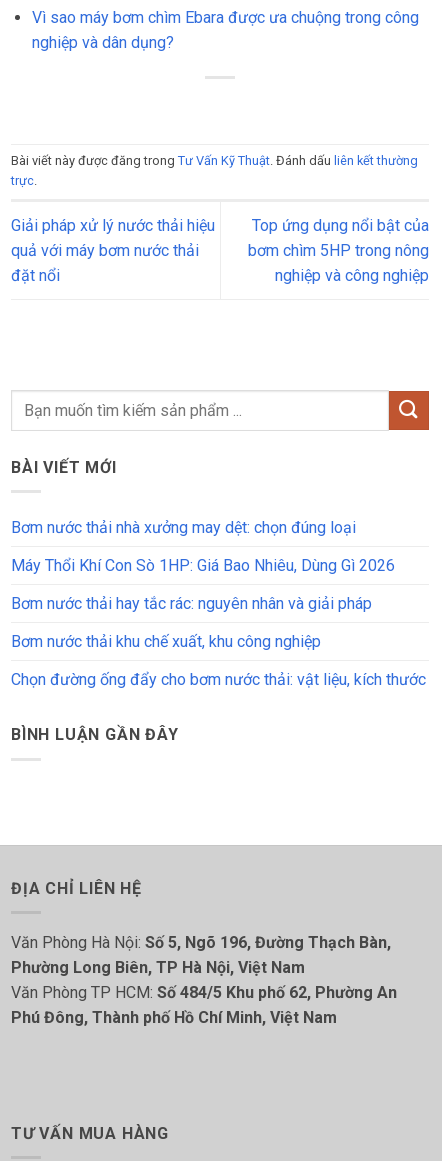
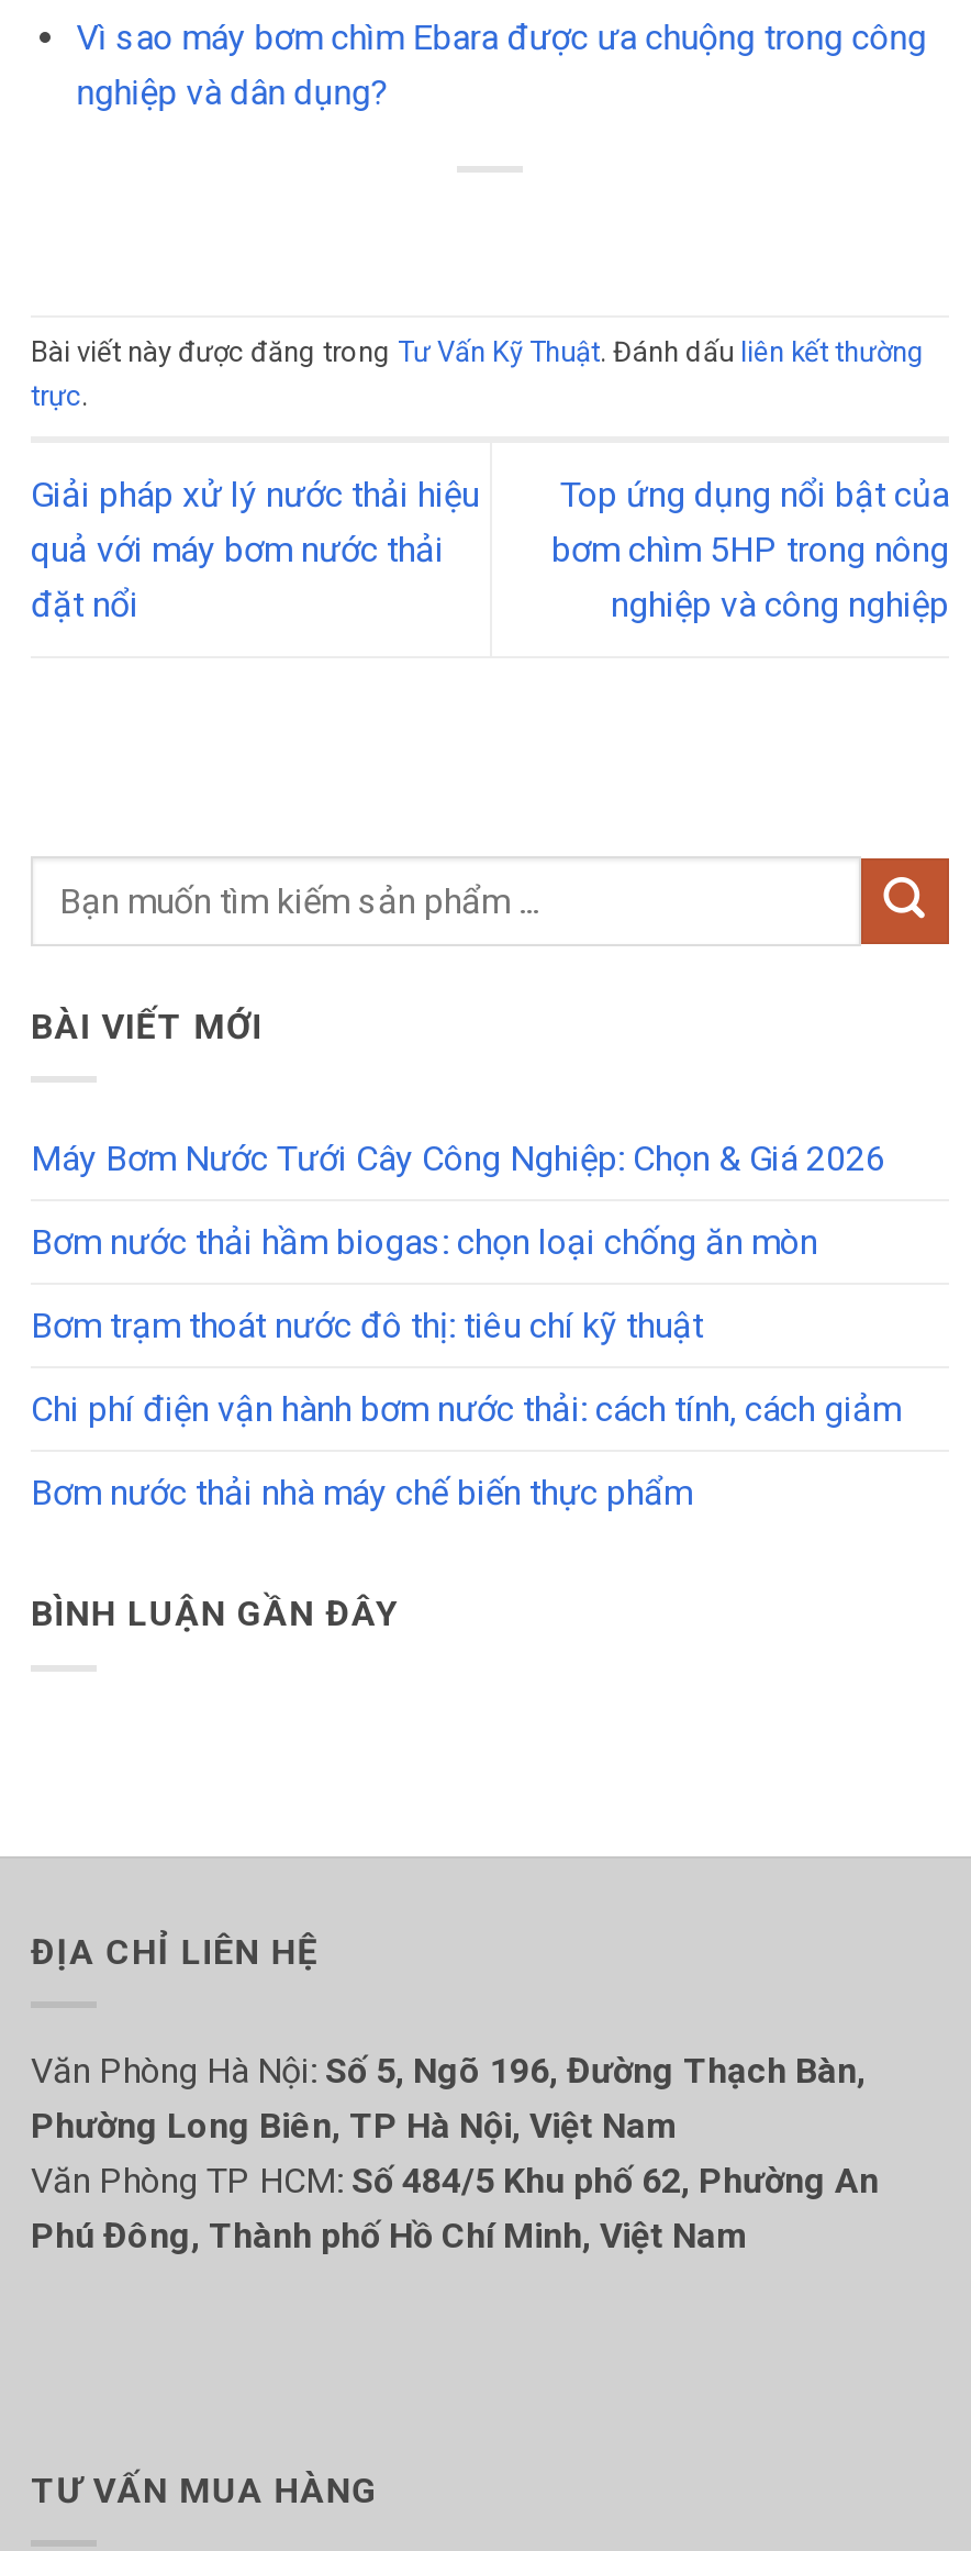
[11,518,356,537] Bơm nước thải nhà xưởng may dệt: chọn đúng loại -> [31,1138,885,1180] Máy Bơm Nước Tưới Cây Công Nghiệp: Chọn & Giá 2026
[11,556,395,575] Máy Thổi Khí Con Sò 1HP: Giá Bao Nhiêu, Dùng Gì 2026 -> [31,1221,817,1263] Bơm nước thải hầm biogas: chọn loại chống ăn mòn
[11,594,372,613] Bơm nước thải hay tắc rác: nguyên nhân và giải pháp -> [31,1305,703,1347] Bơm trạm thoát nước đô thị: tiêu chí kỹ thuật
[11,632,321,651] Bơm nước thải khu chế xuất, khu công nghiệp -> [31,1388,901,1430] Chi phí điện vận hành bơm nước thải: cách tính, cách giảm
[11,670,426,689] Chọn đường ống đẩy cho bơm nước thải: vật liệu, kích thước -> [31,1472,692,1514] Bơm nước thải nhà máy chế biến thực phẩm

